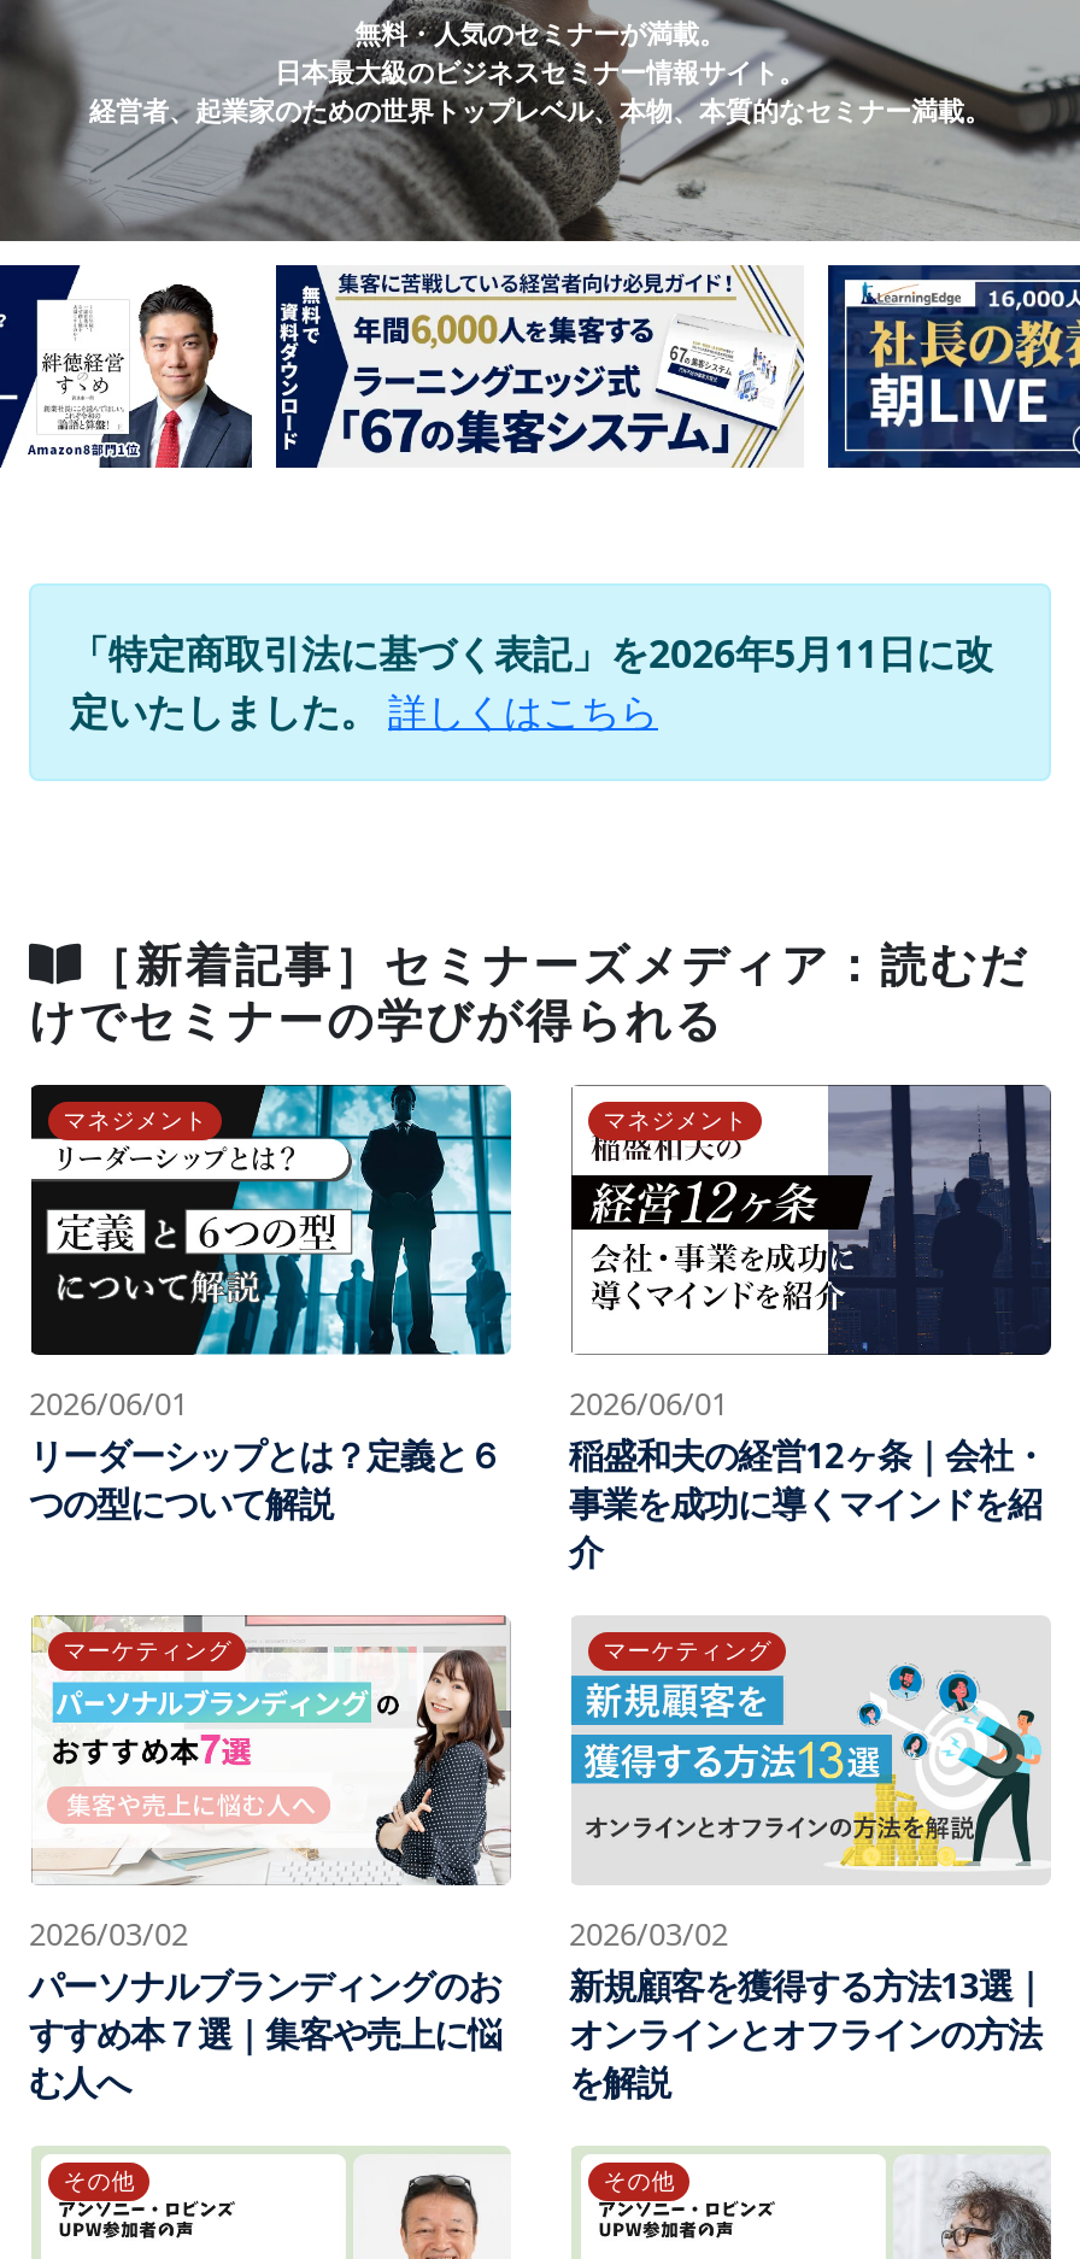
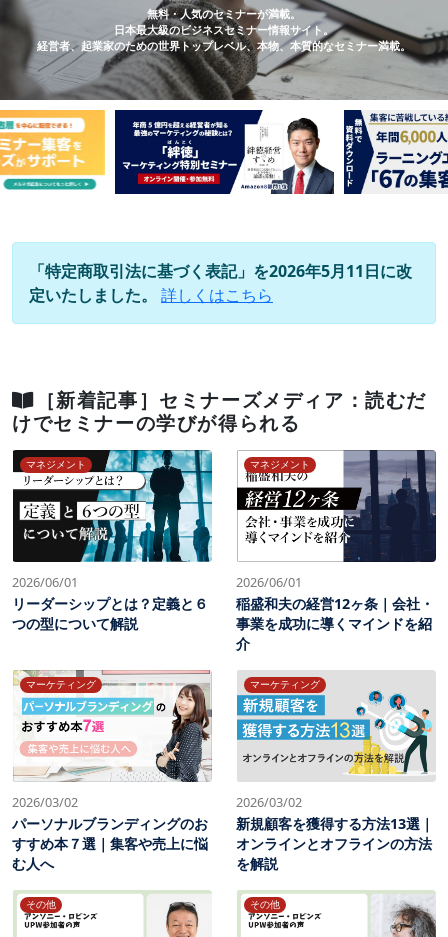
[7,263,256,470] [image] -> [3,109,106,194] [image]
[272,263,805,470] [image] -> [114,109,335,195] [image]
[824,263,1073,470] [image] -> [343,110,445,194] [image]

